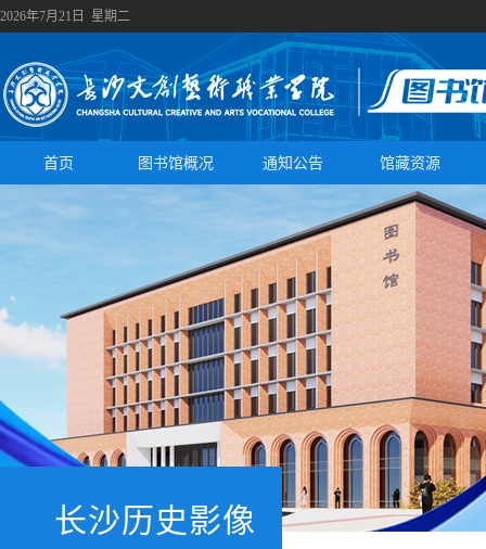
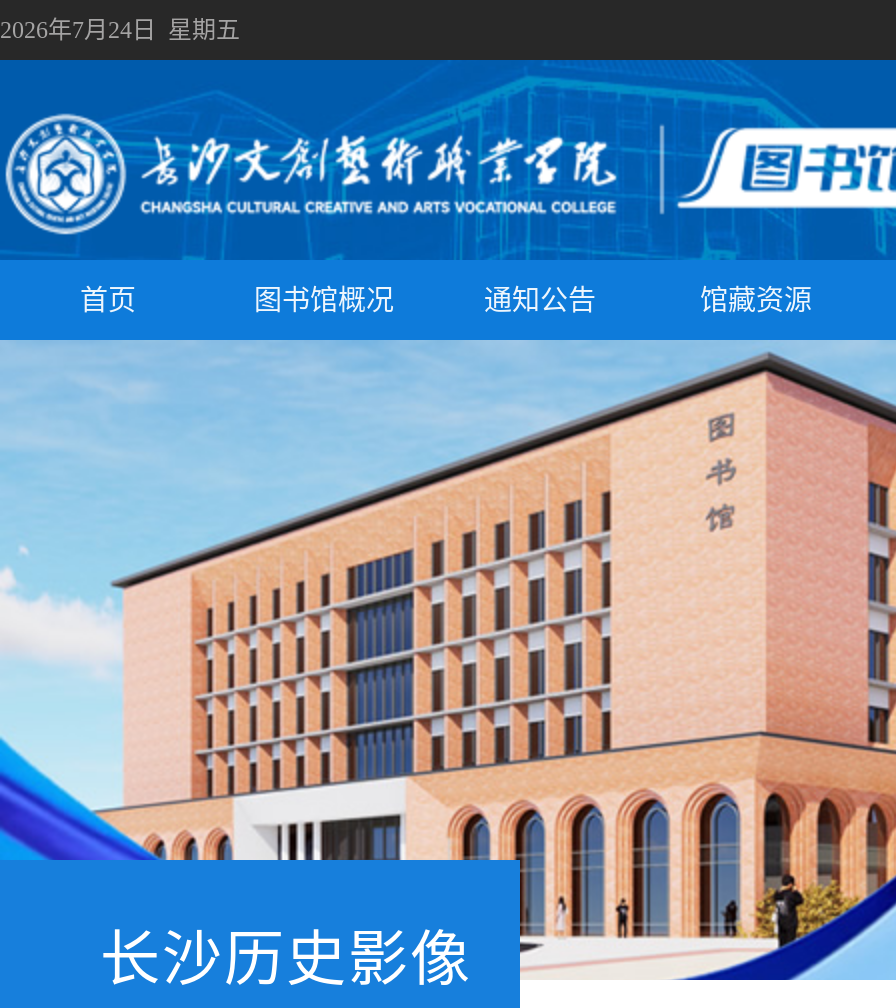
[0,9,130,24] 2026年7月21日 星期二 -> [0,16,240,44] 2026年7月24日 星期五

